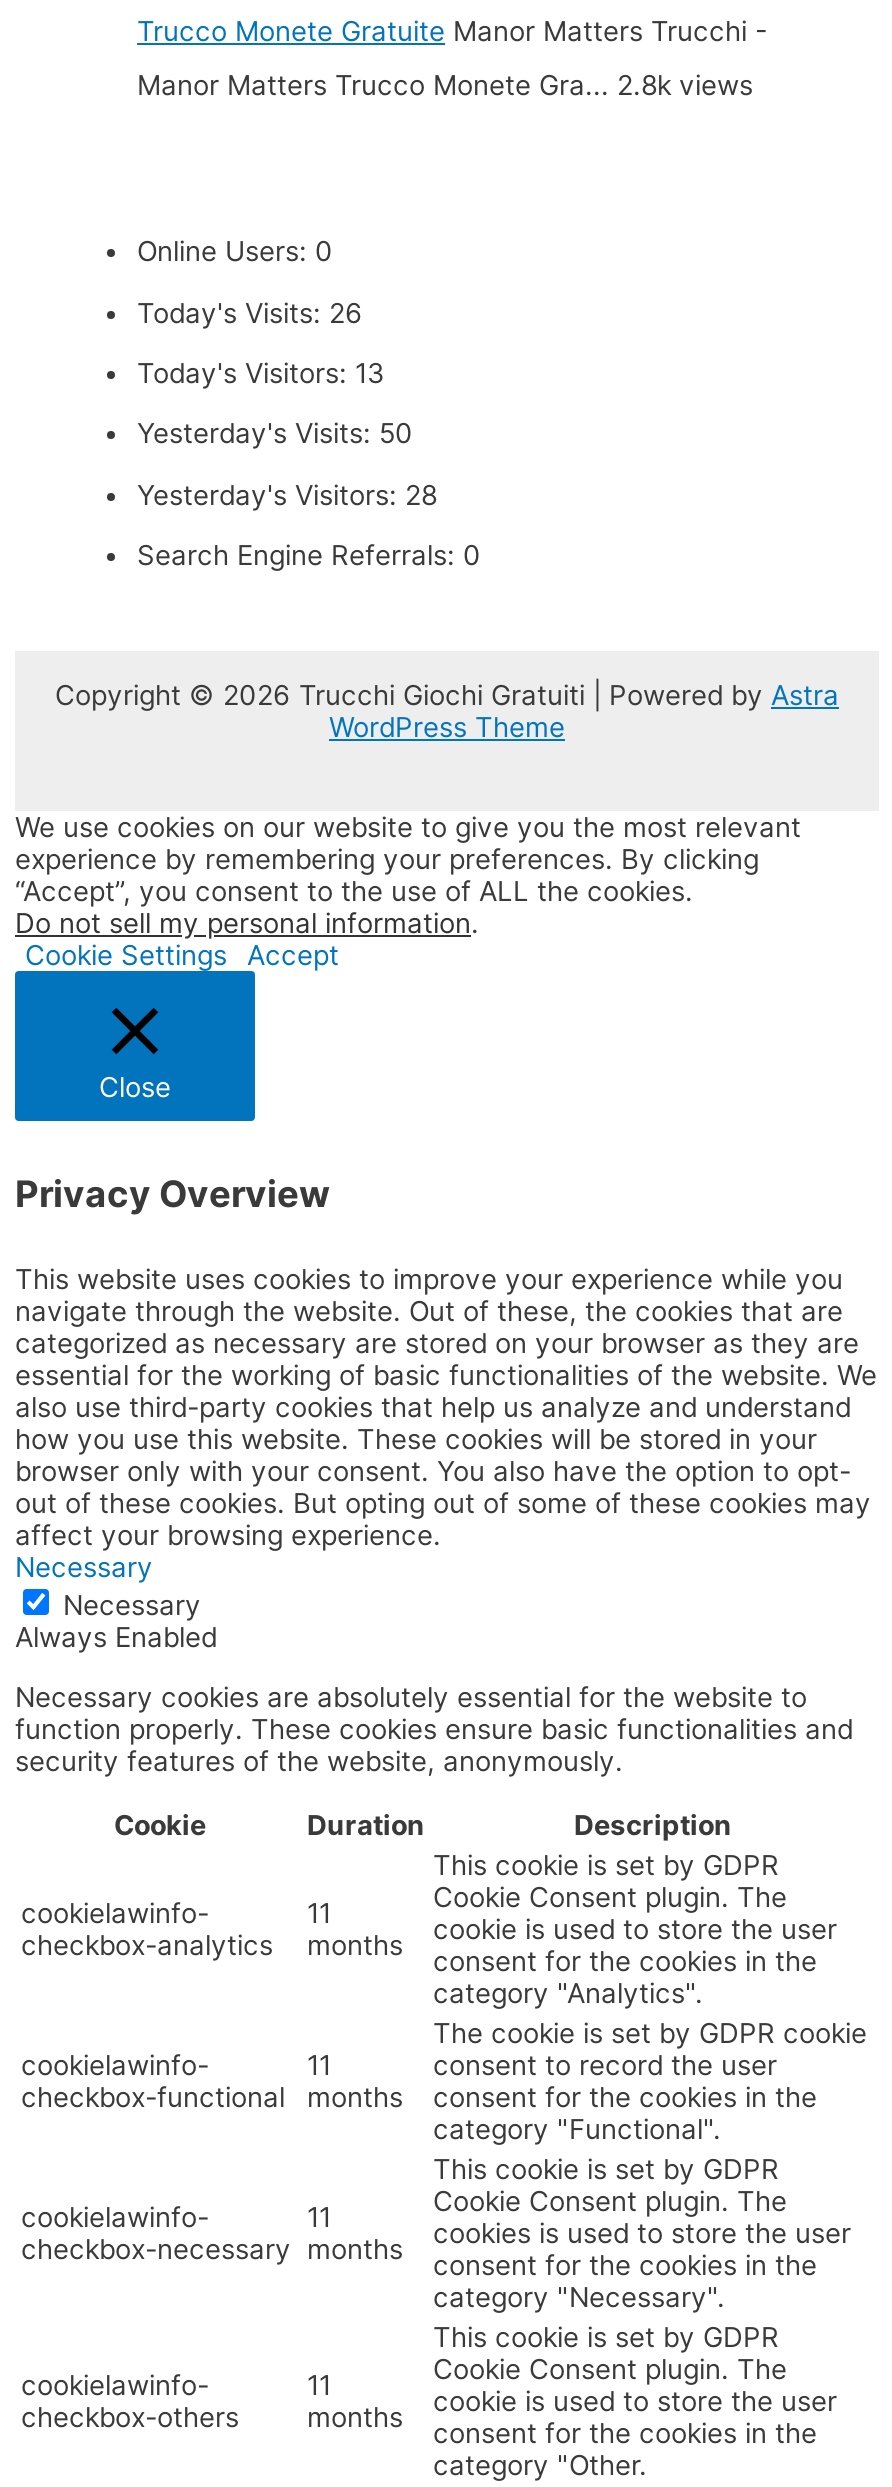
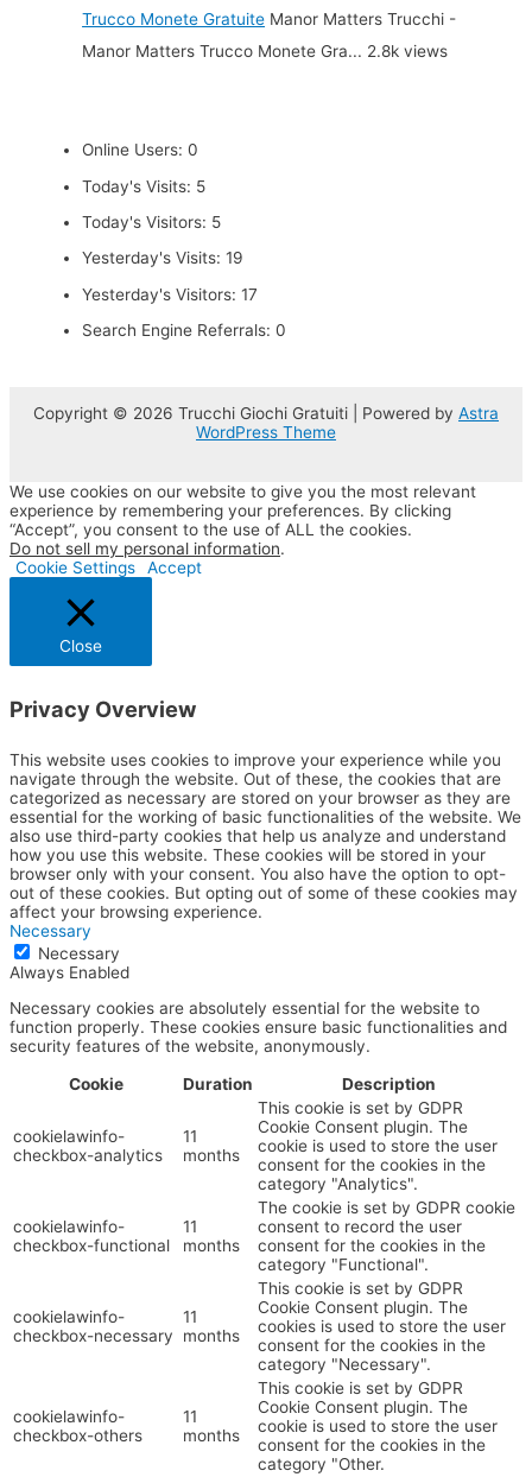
[137,296,363,328] Today's Visits: 26 -> [82,176,205,195] Today's Visits: 5
[137,357,385,389] Today's Visitors: 13 -> [82,213,221,232] Today's Visitors: 5
[137,418,413,450] Yesterday's Visits: 50 -> [82,249,243,268] Yesterday's Visits: 19
[137,479,437,511] Yesterday's Visitors: 28 -> [82,285,258,304] Yesterday's Visitors: 17

